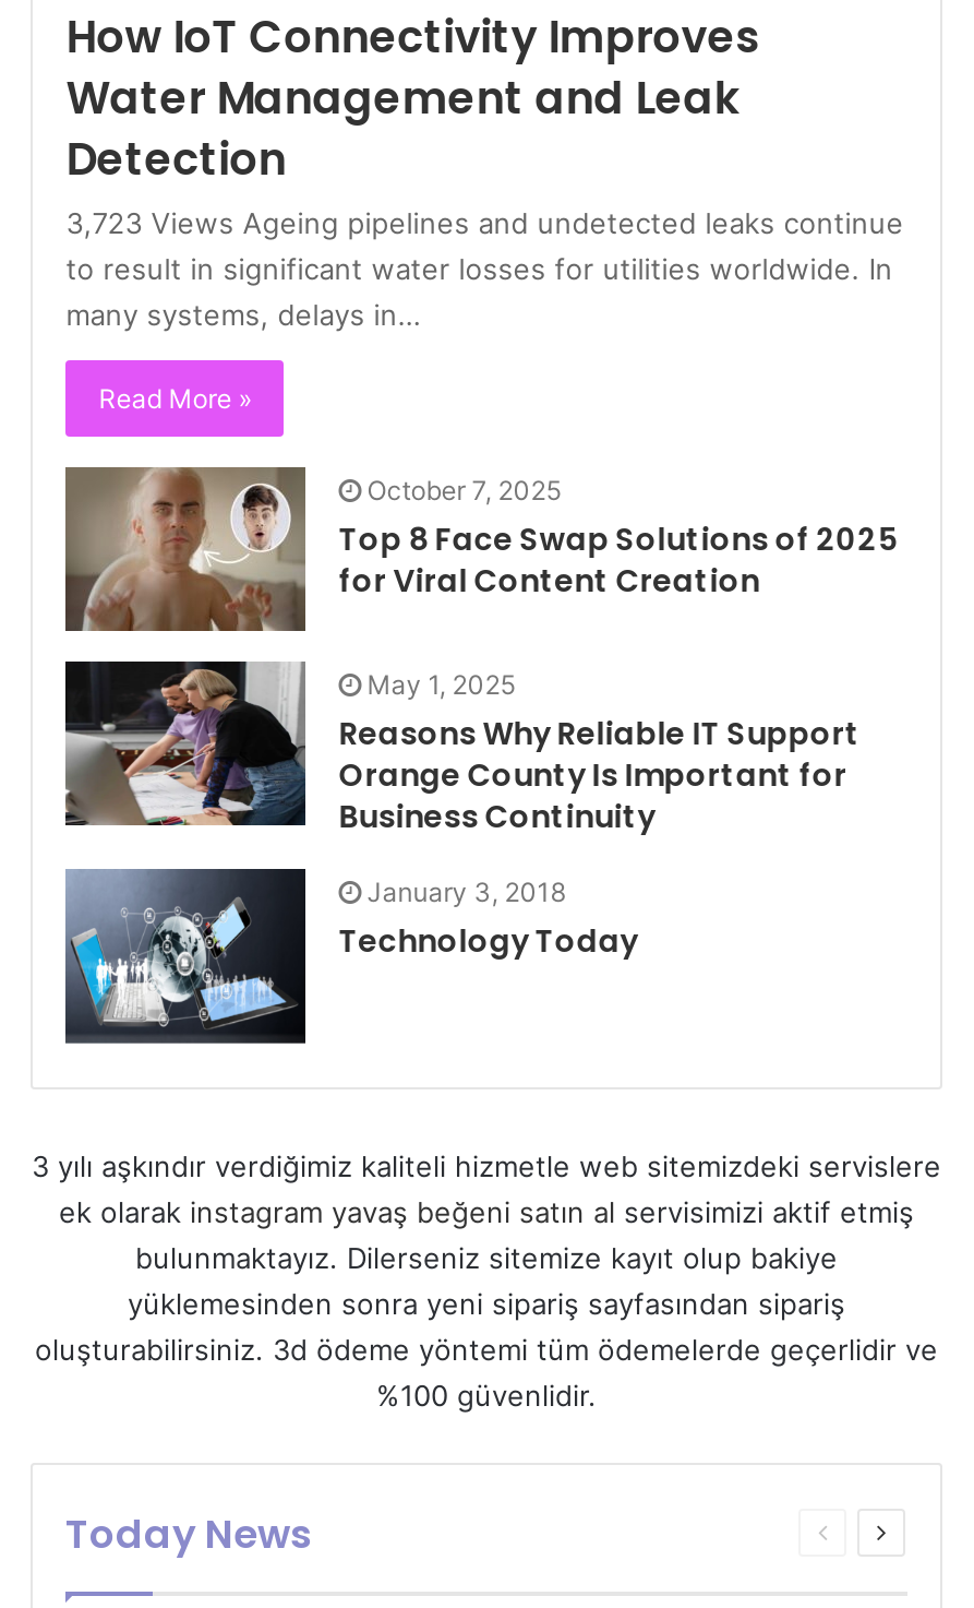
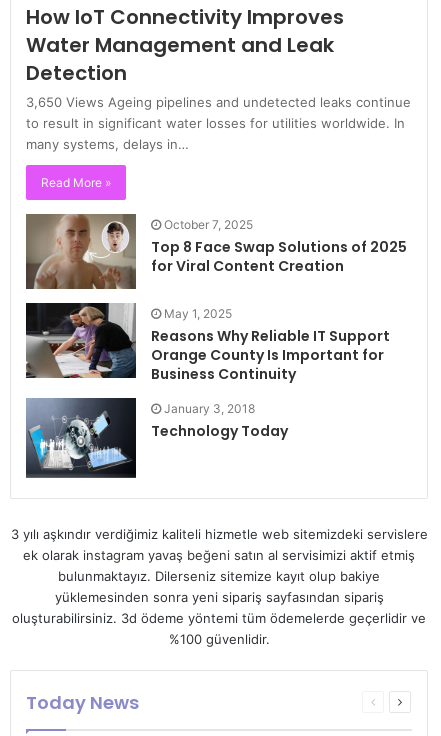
[66,206,904,241] 3,723 Views Ageing pipelines and undetected leaks continue -> [26,94,411,110] 3,650 Views Ageing pipelines and undetected leaks continue

